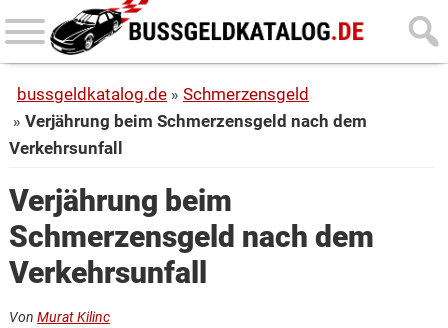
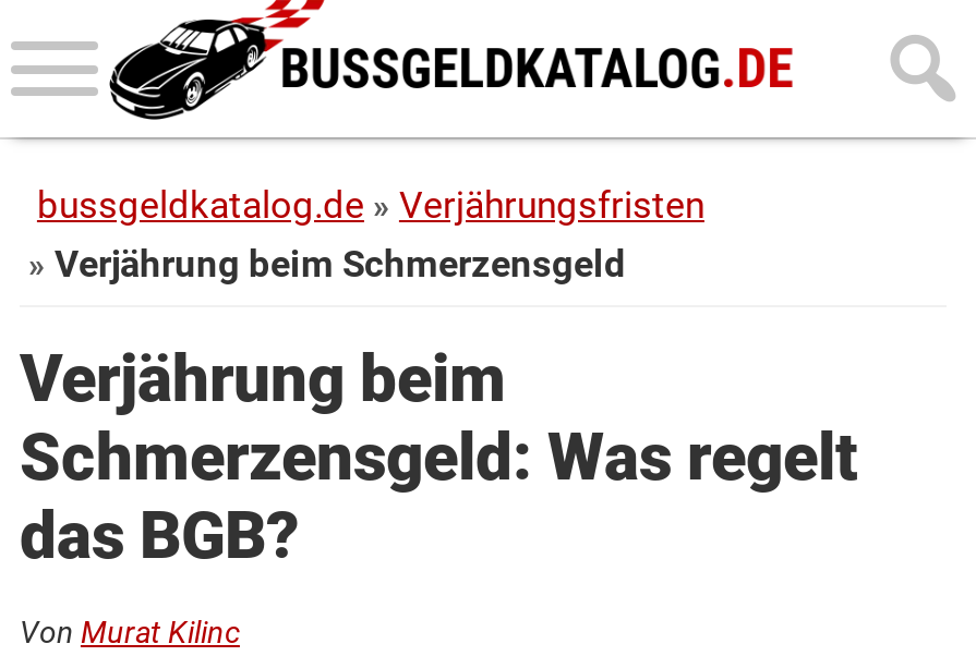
[9,84,367,158] Schmerzensgeld | Verjährung beim Schmerzensgeld nach dem | Verkehrsunfall -> [55,184,704,286] Verjährungsfristen | Verjährung beim Schmerzensgeld
[9,219,374,290] Schmerzensgeld nach dem | Verkehrsunfall -> [20,419,857,574] Schmerzensgeld: Was regelt | das BGB?

